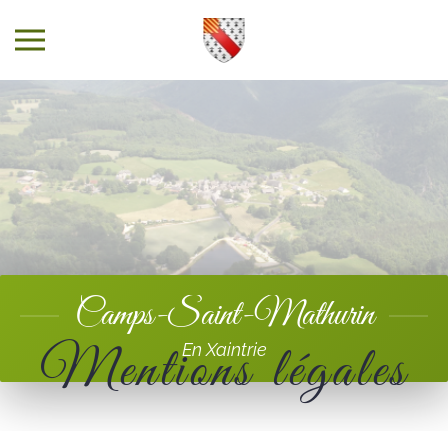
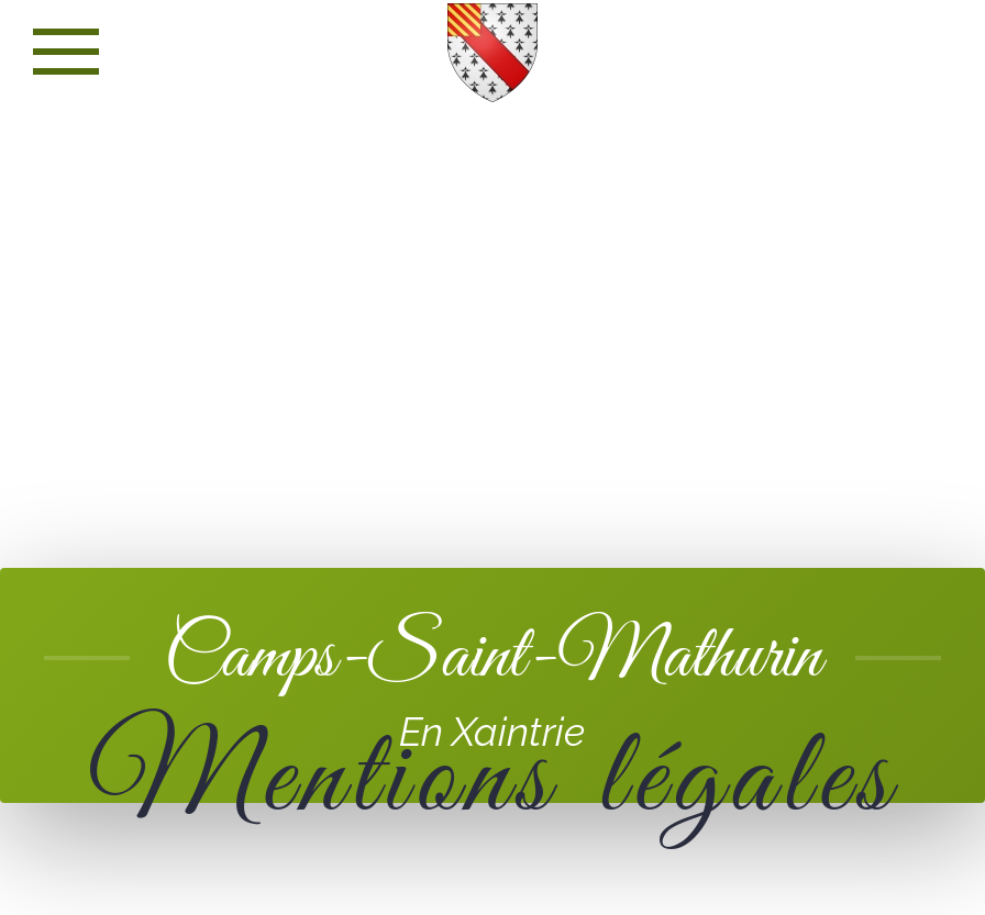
[3,80,445,275] [image] -> none

